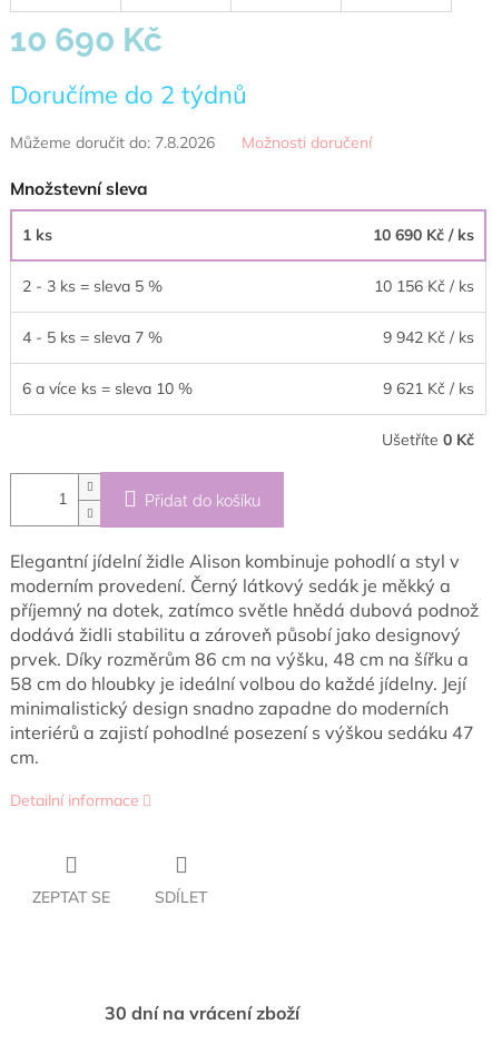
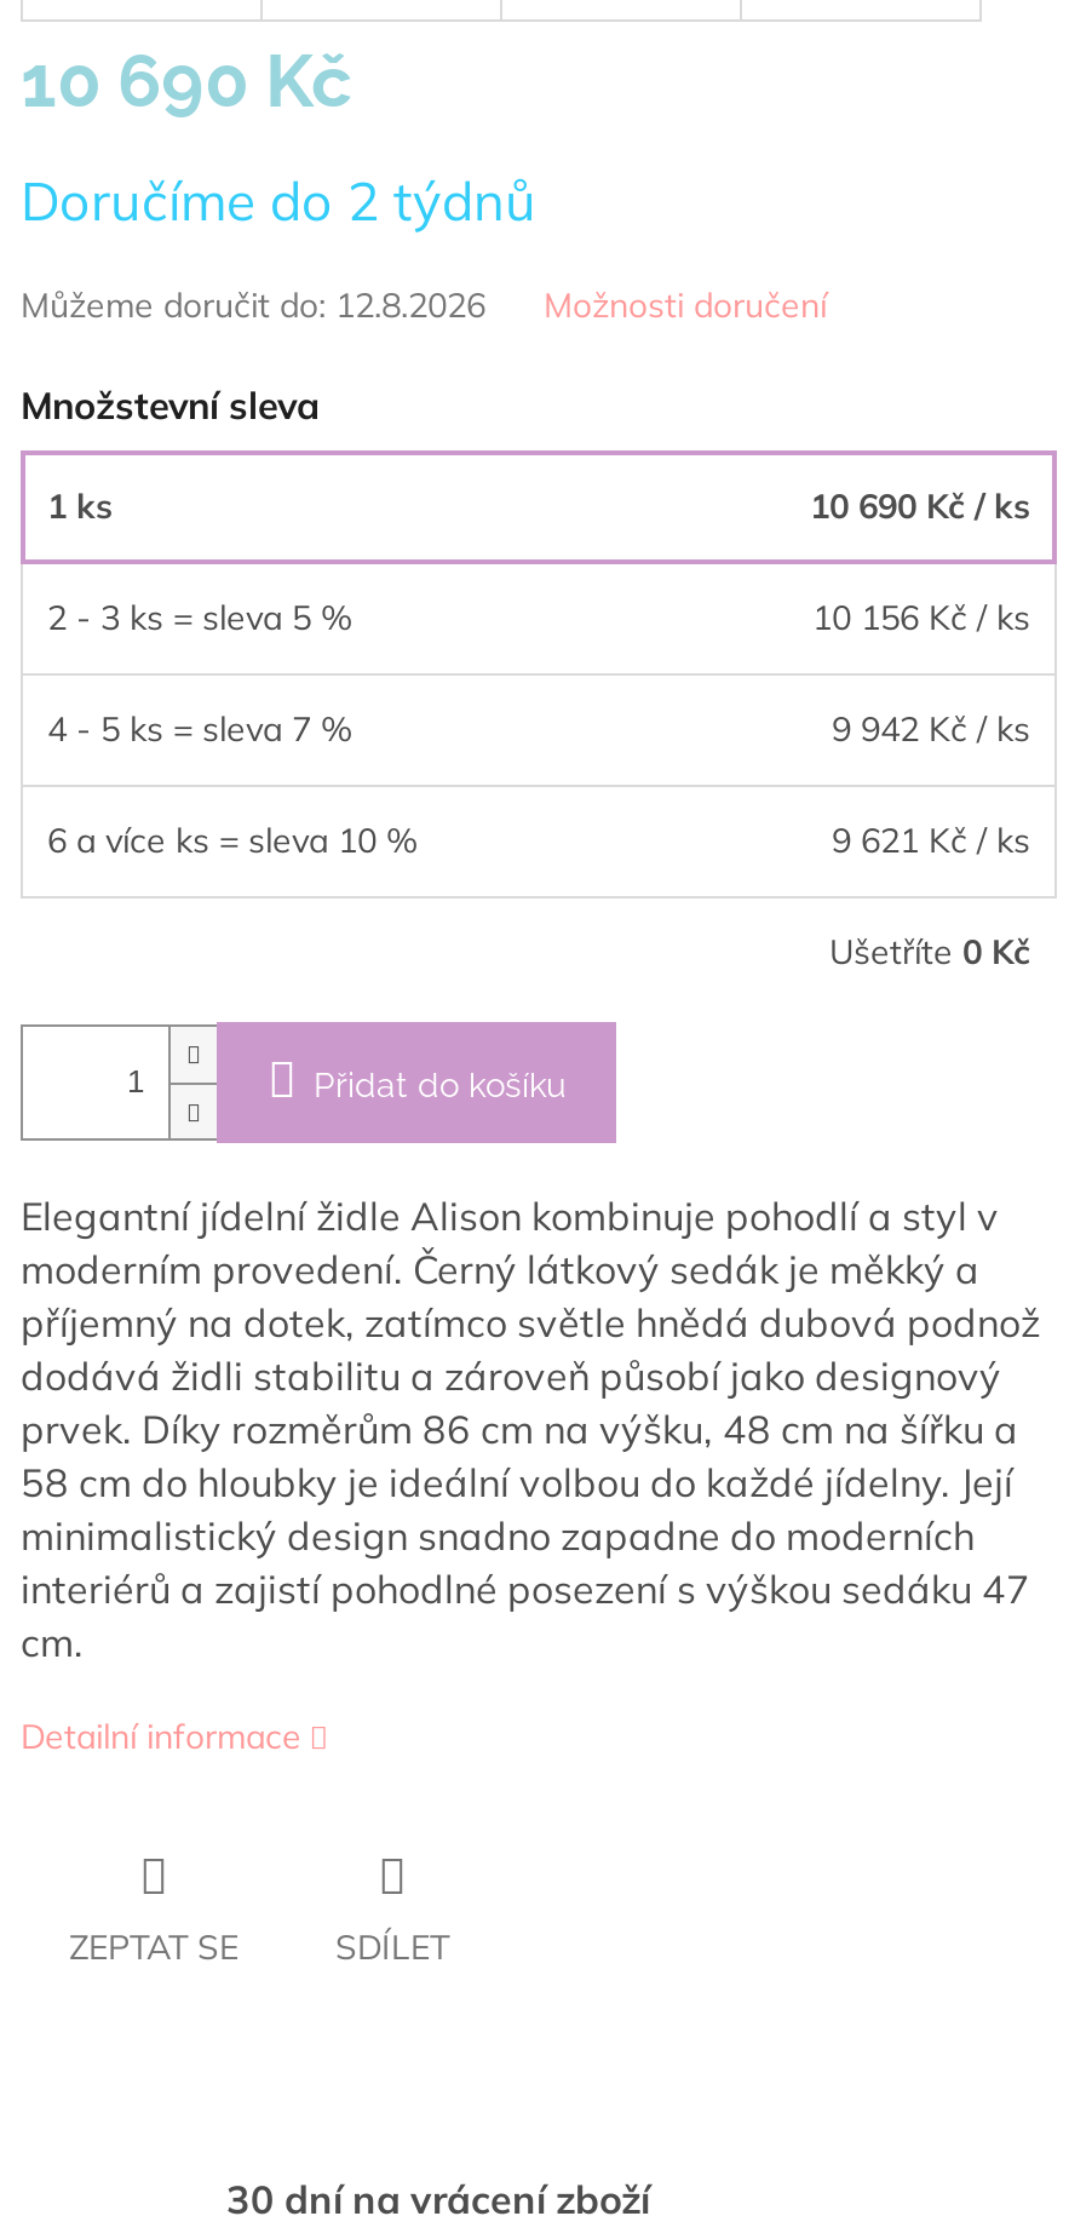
[10,133,215,153] Můžeme doručit do: 7.8.2026 -> [21,284,485,328] Můžeme doručit do: 12.8.2026

